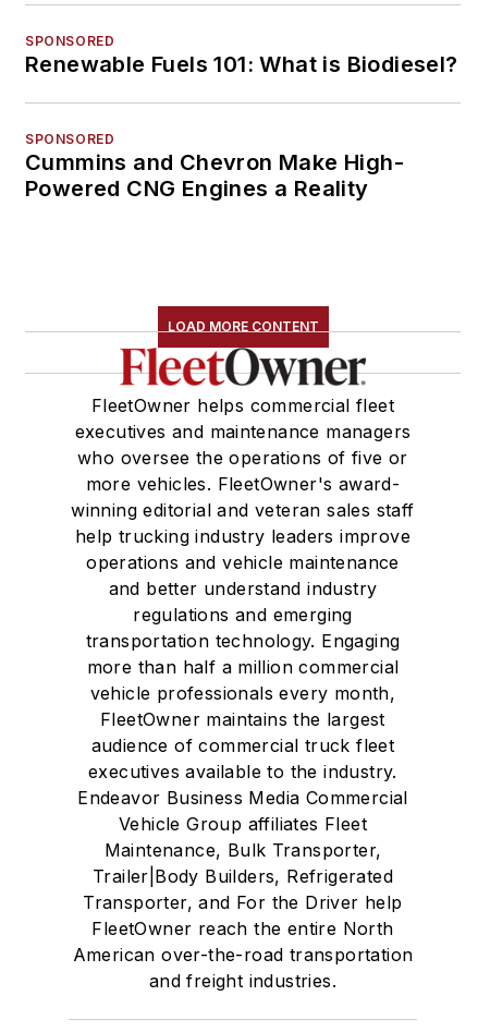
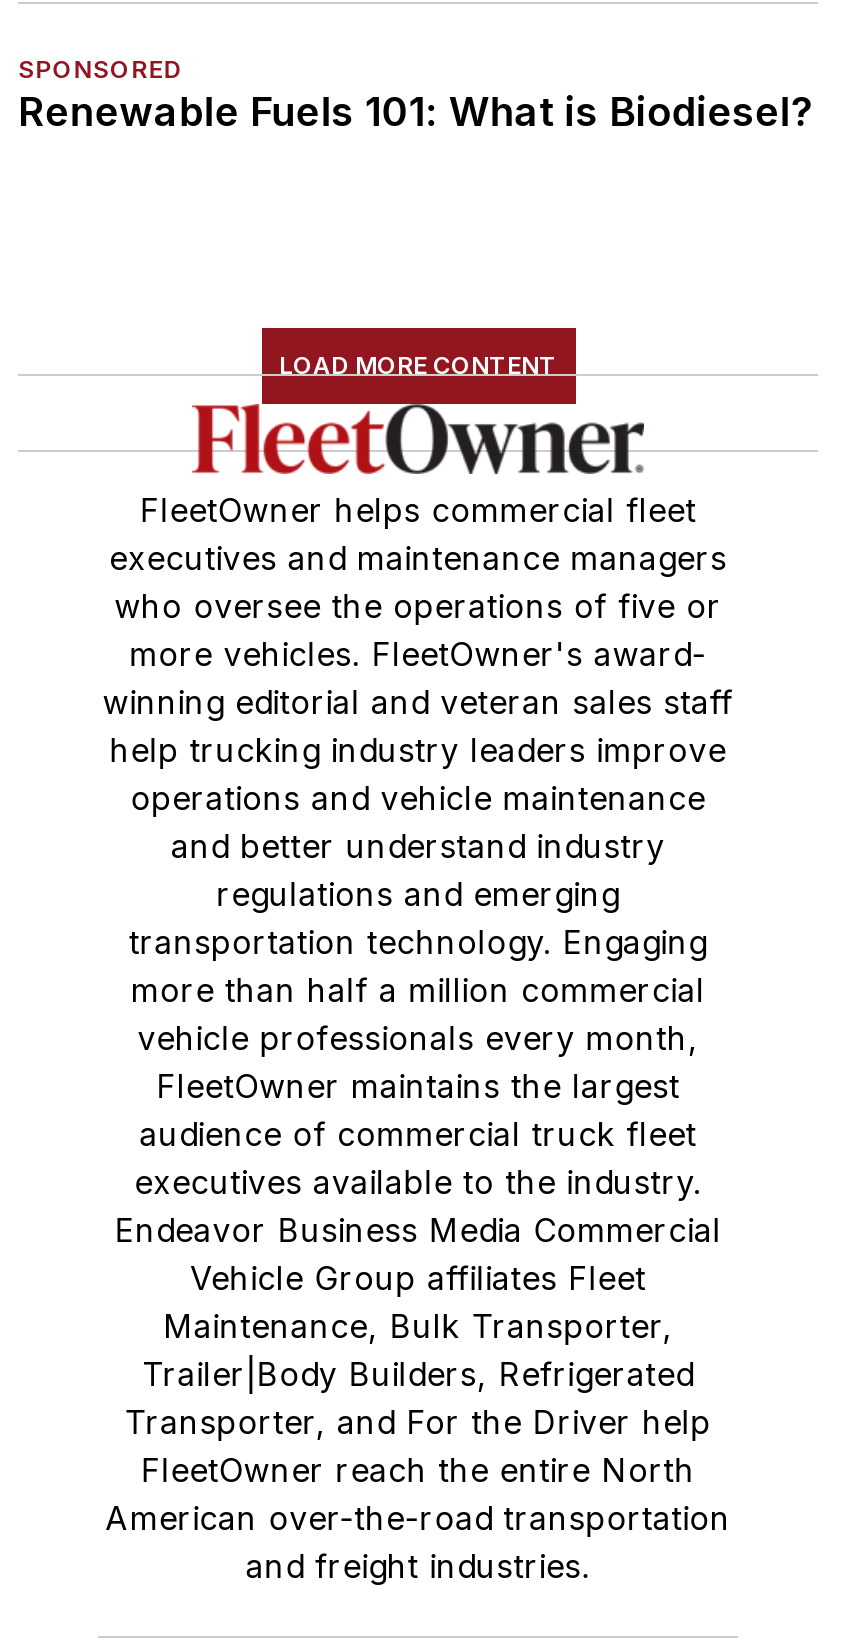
[25,131,404,202] SPONSORED | Cummins and Chevron Make High- | Powered CNG Engines a Reality -> none

